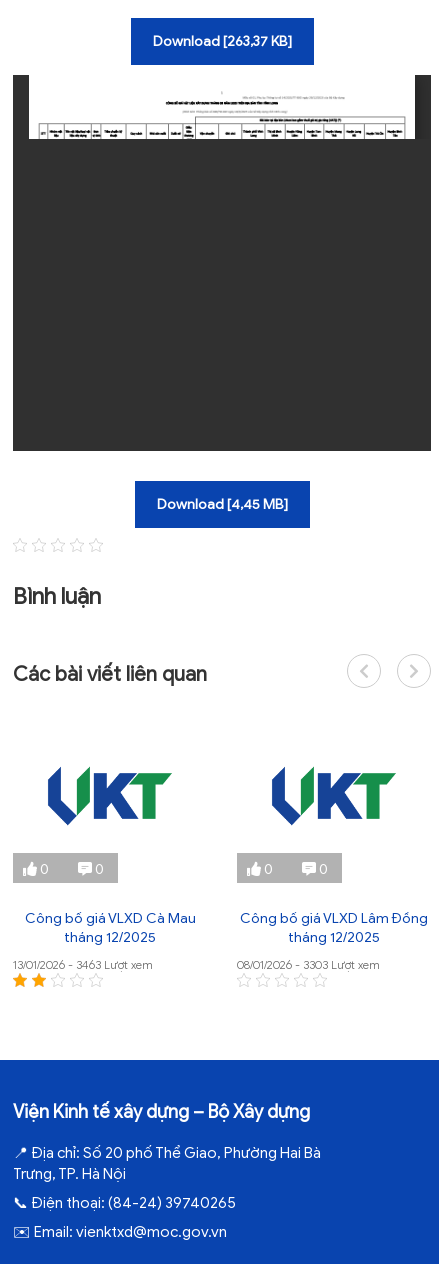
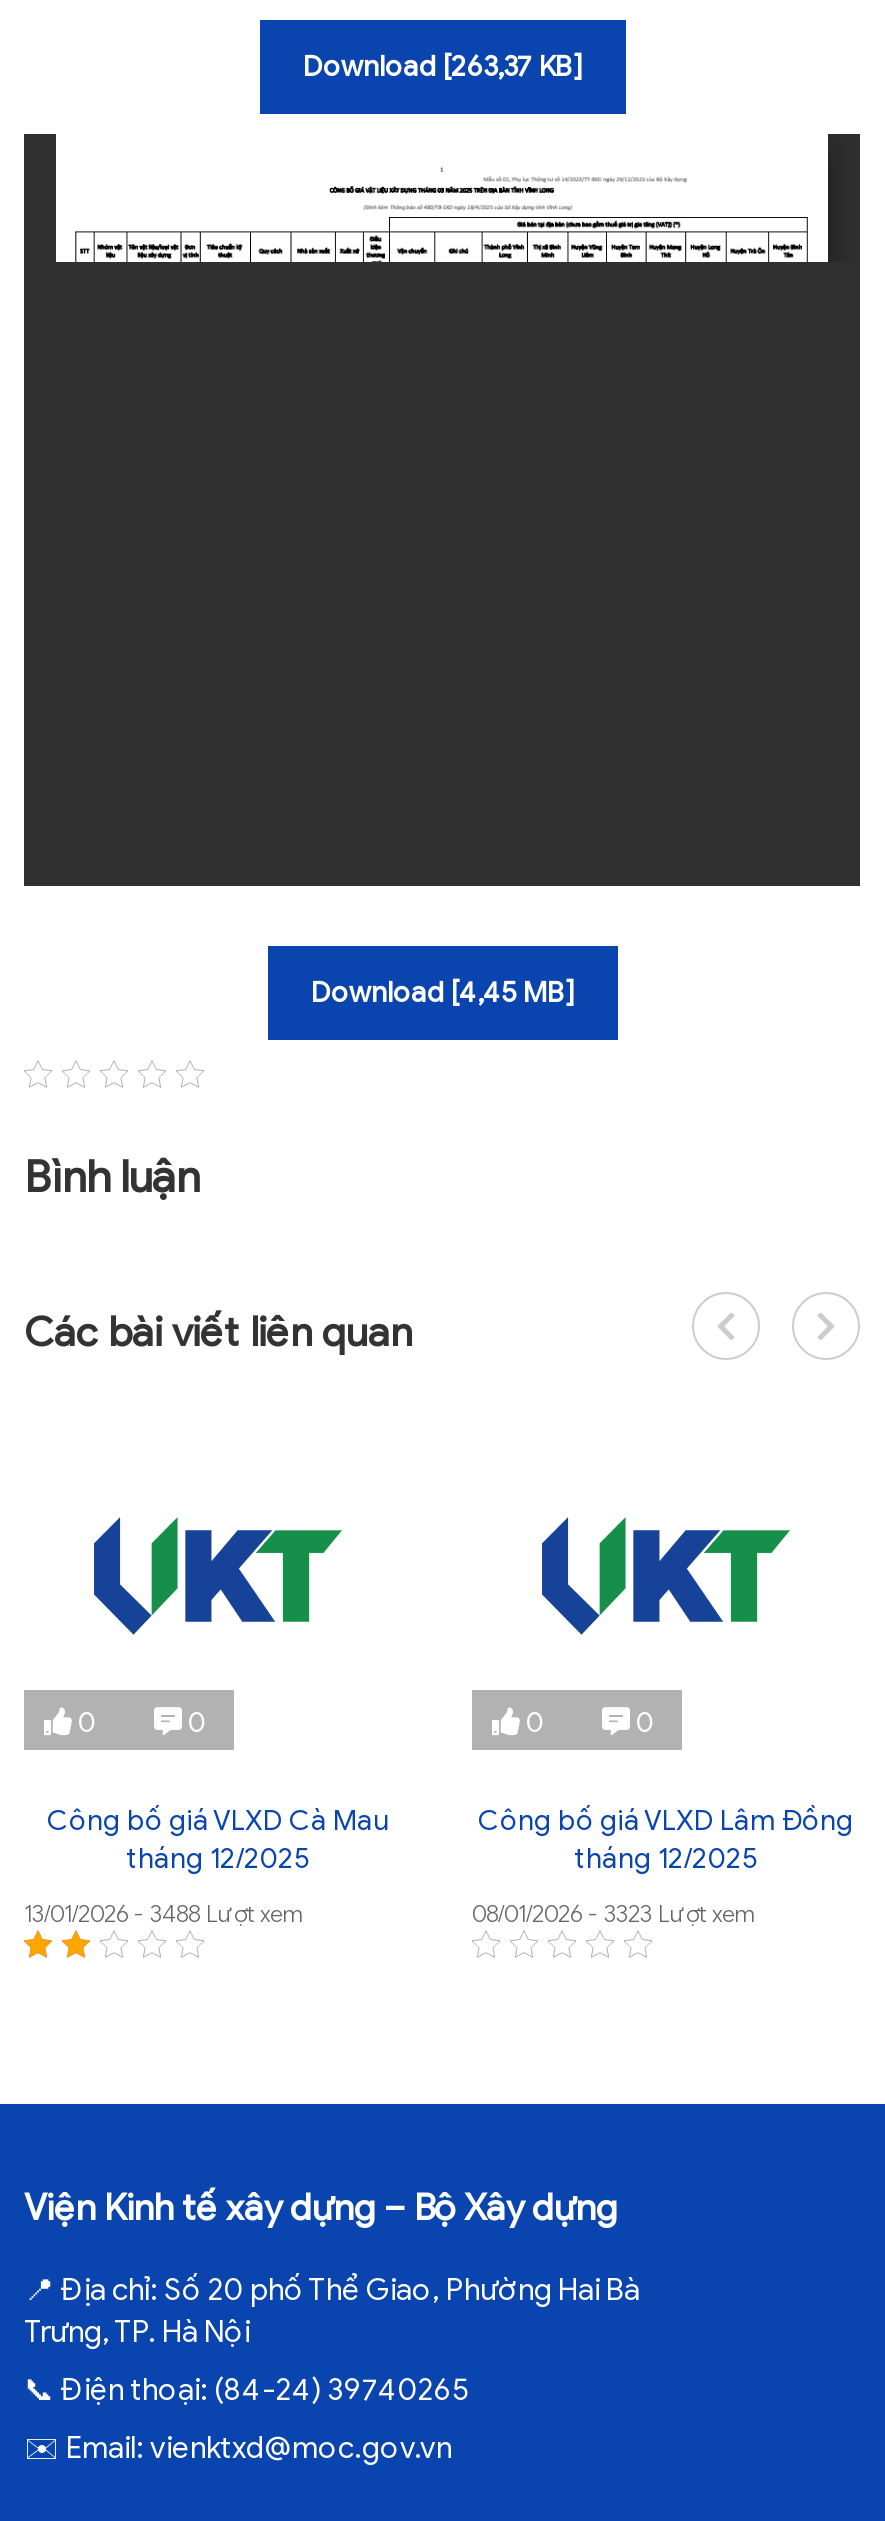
[13,957,153,972] 13/01/2026 - 3463 Lượt xem -> [24,1899,304,1929] 13/01/2026 - 3488 Lượt xem
[237,957,380,972] 08/01/2026 - 3303 Lượt xem -> [472,1899,756,1929] 08/01/2026 - 3323 Lượt xem

